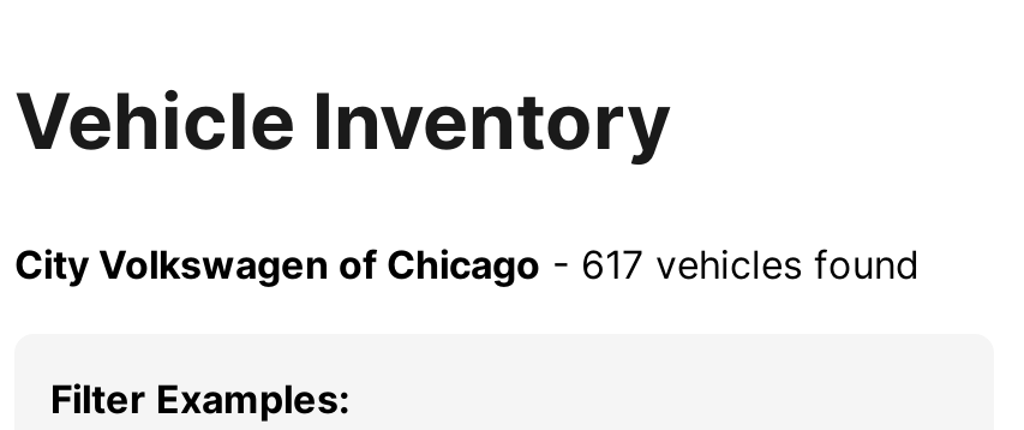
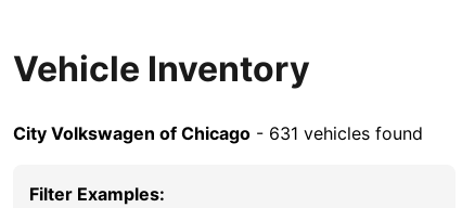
[14,240,920,288] City Volkswagen of Chicago - 617 vehicles found -> [13,122,423,144] City Volkswagen of Chicago - 631 vehicles found

